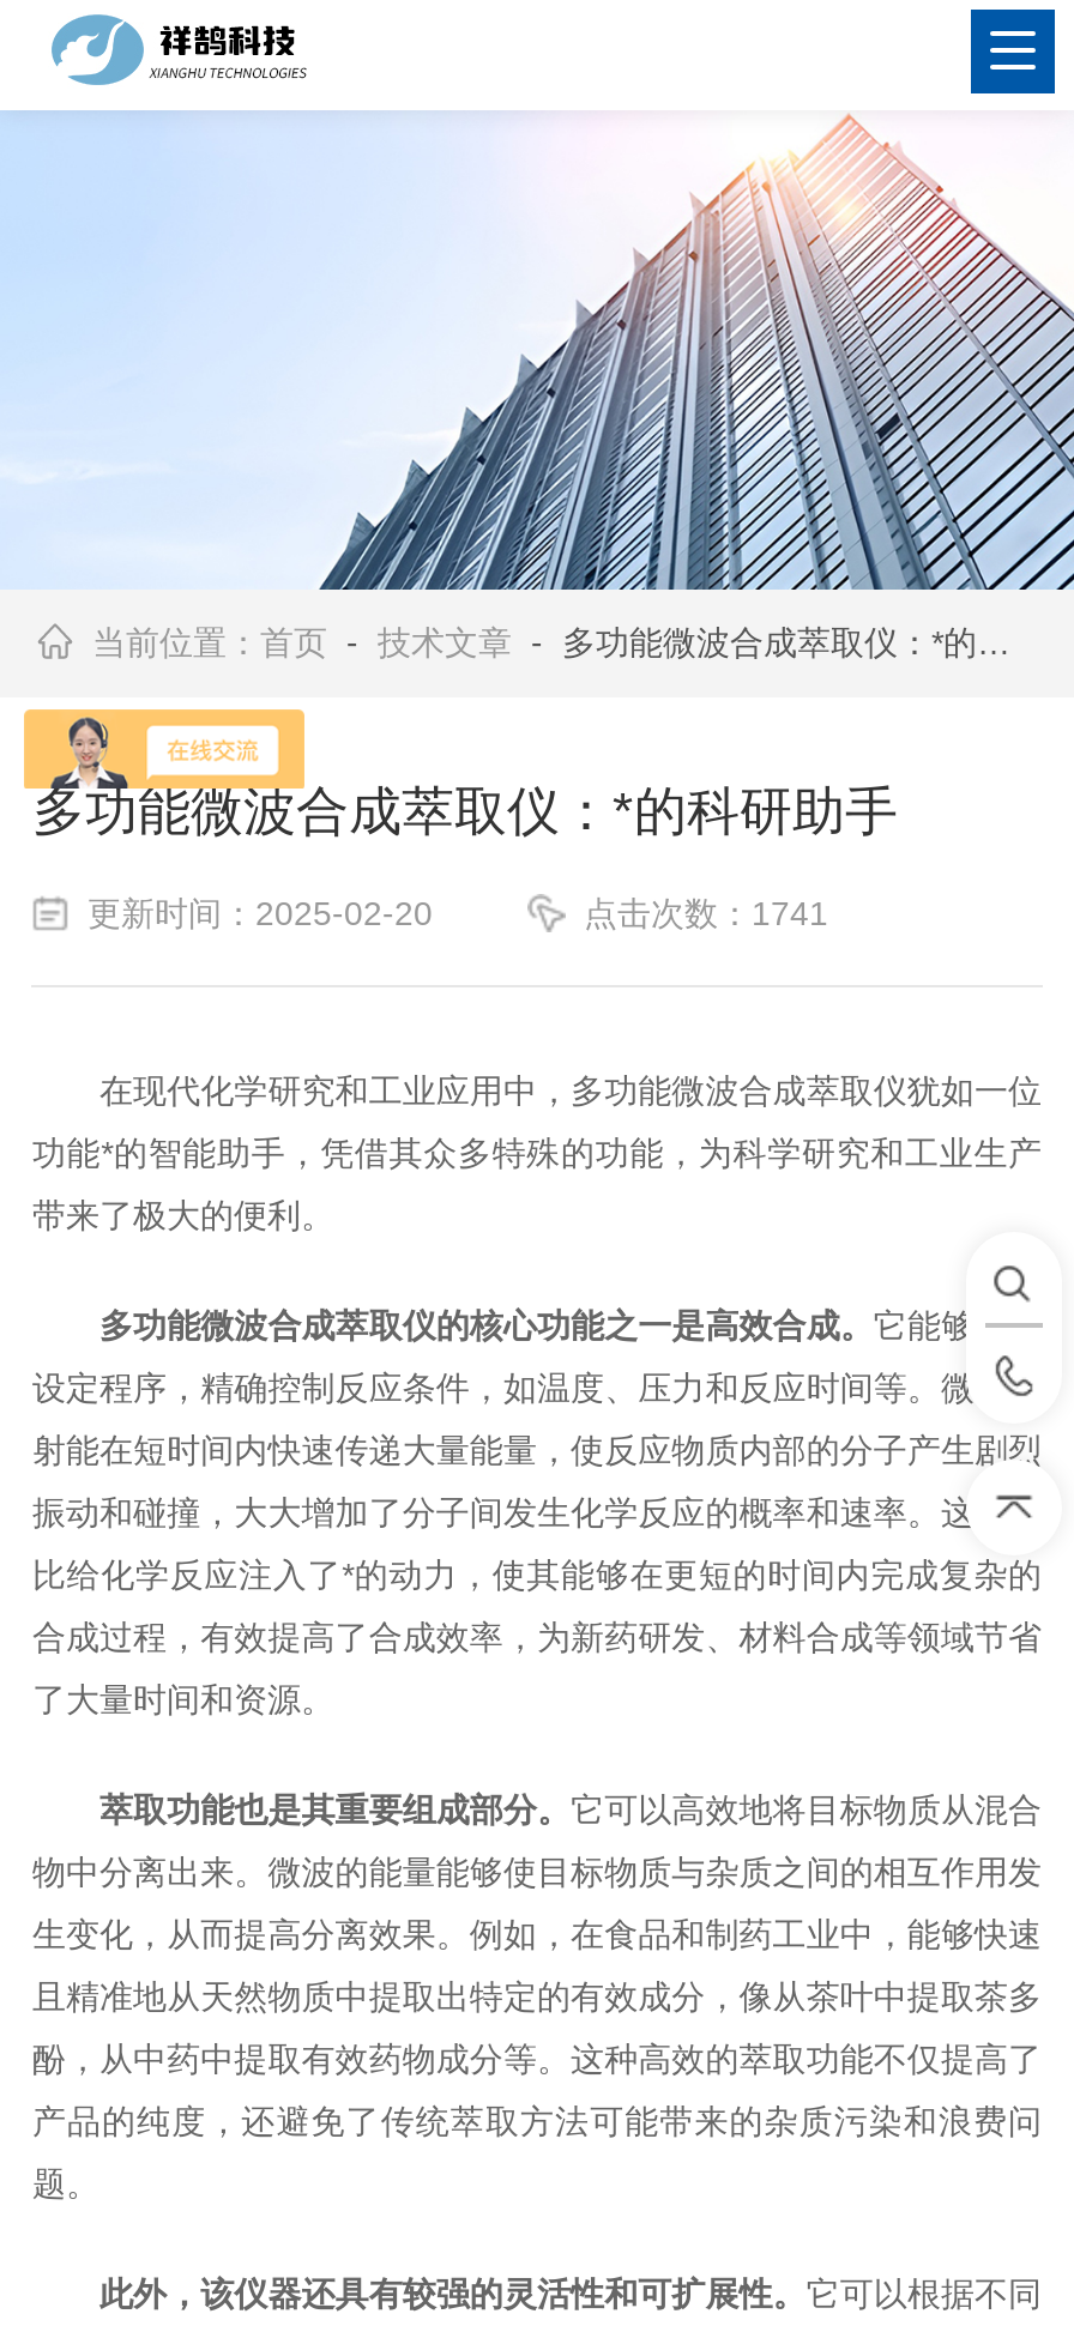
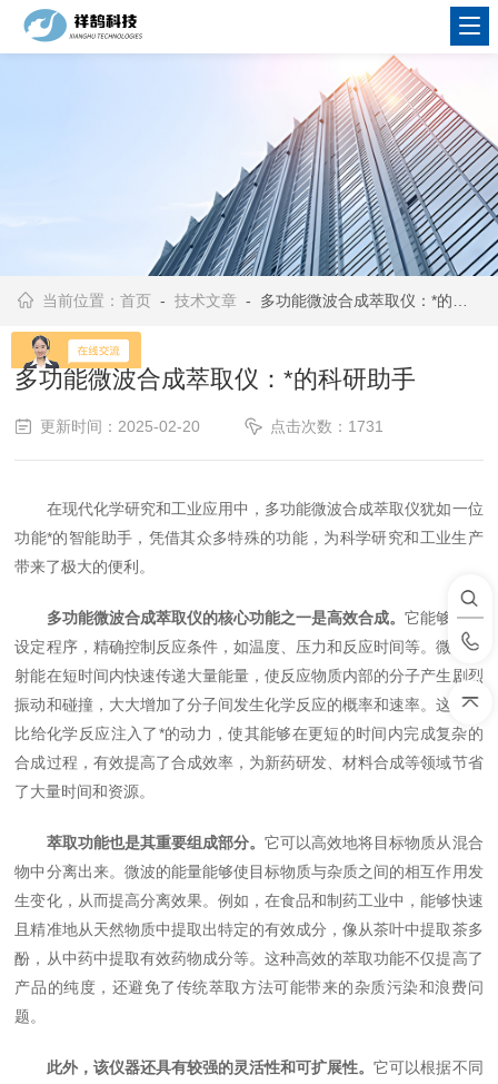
[584,894,828,932] 点击次数：1741 -> [271,417,384,435] 点击次数：1731

